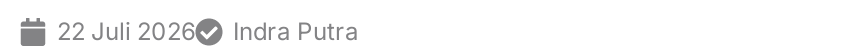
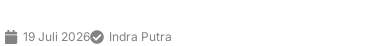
[57,16,359,46] 22 Juli 2026 Indra Putra -> [23,29,172,44] 19 Juli 2026 Indra Putra

